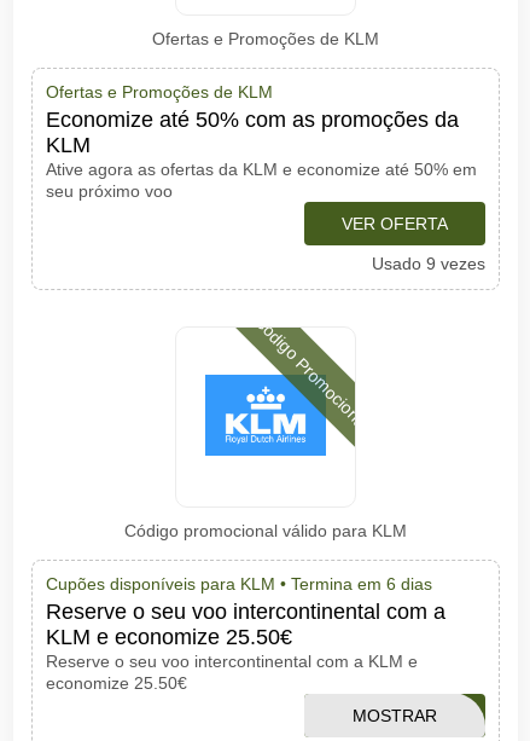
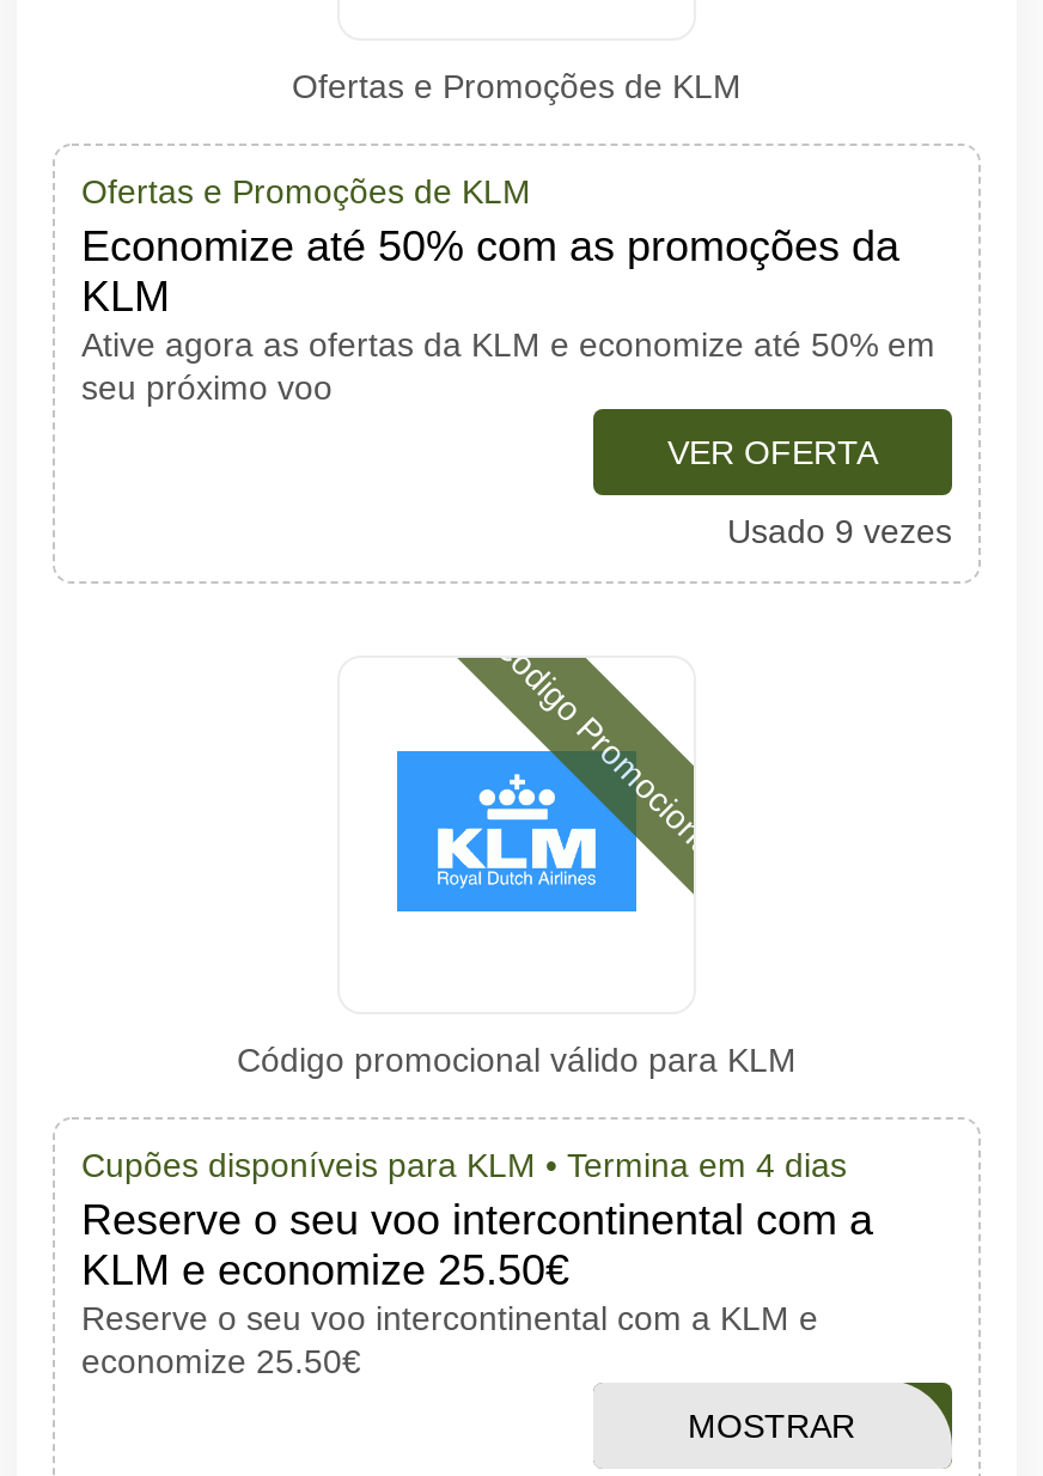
[46,574,432,594] Cupões disponíveis para KLM • Termina em 6 dias -> [81,1146,847,1184] Cupões disponíveis para KLM • Termina em 4 dias

